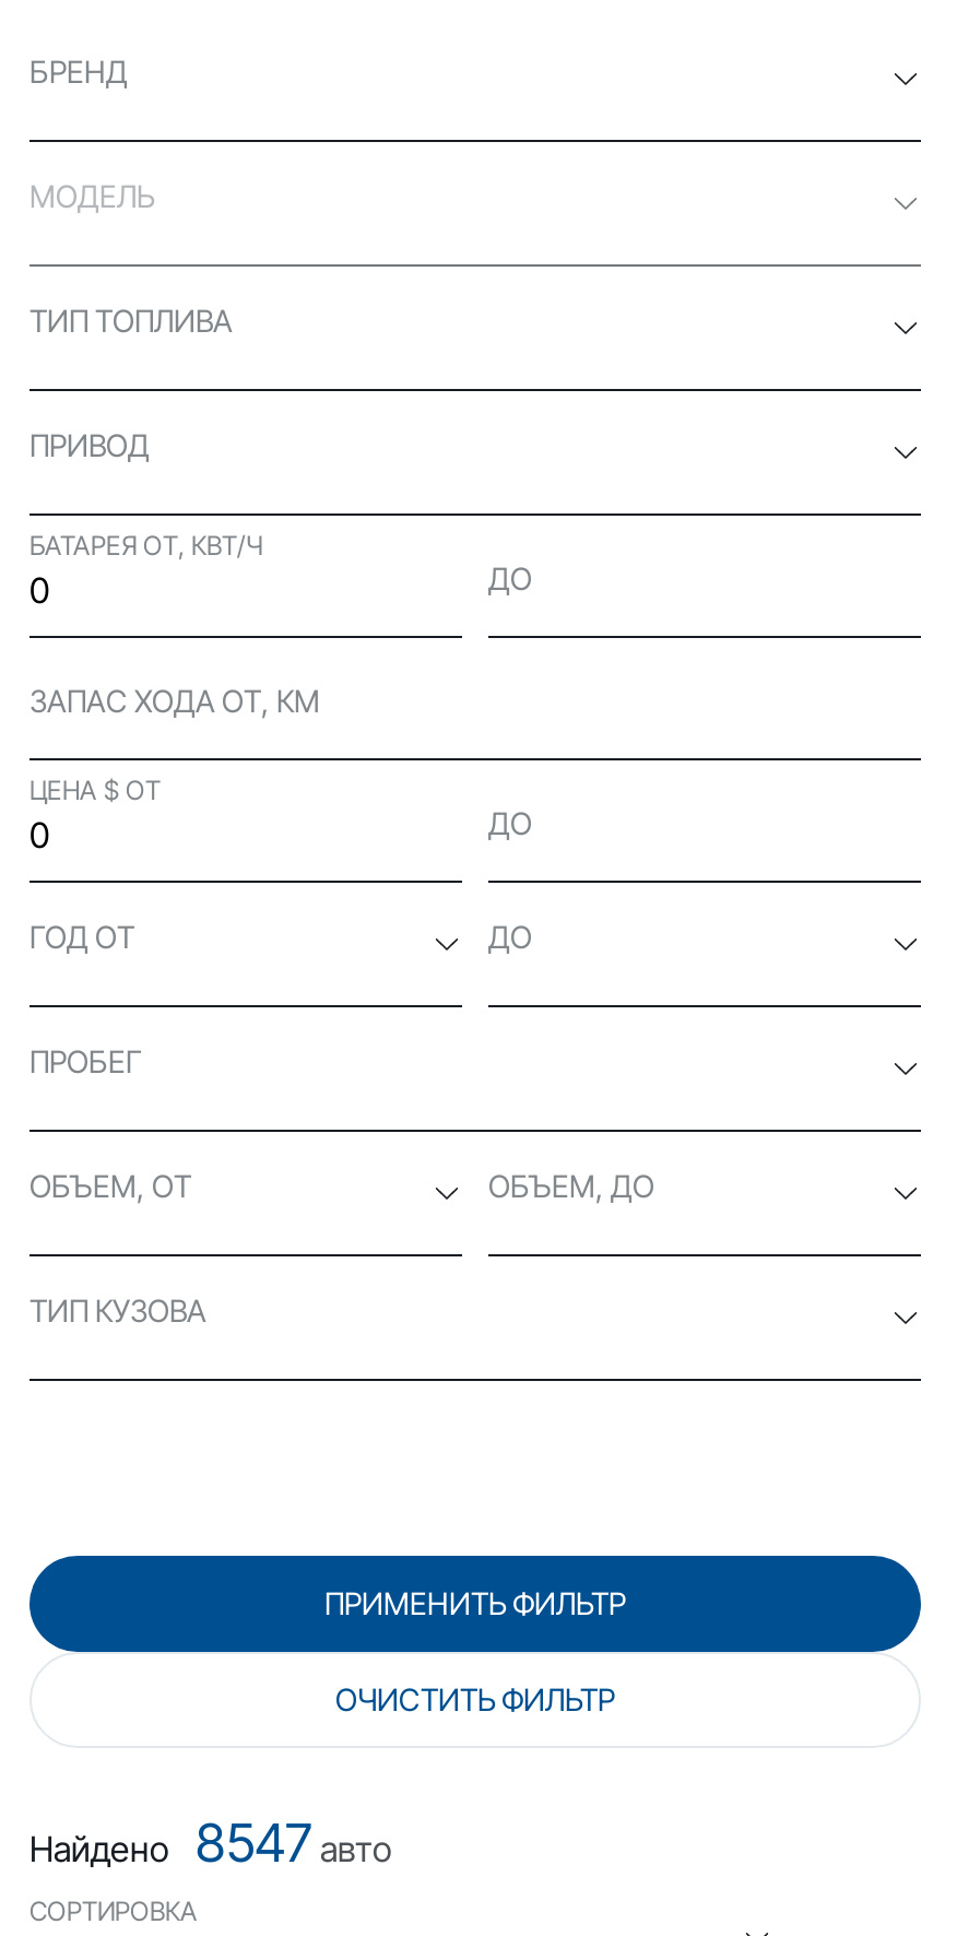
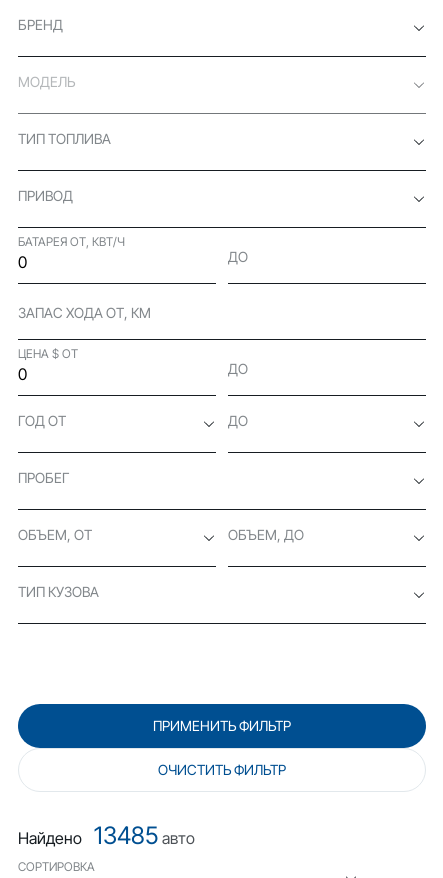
[29,1811,392,1875] Найдено 8547авто -> [18,821,195,850] Найдено 13485авто

